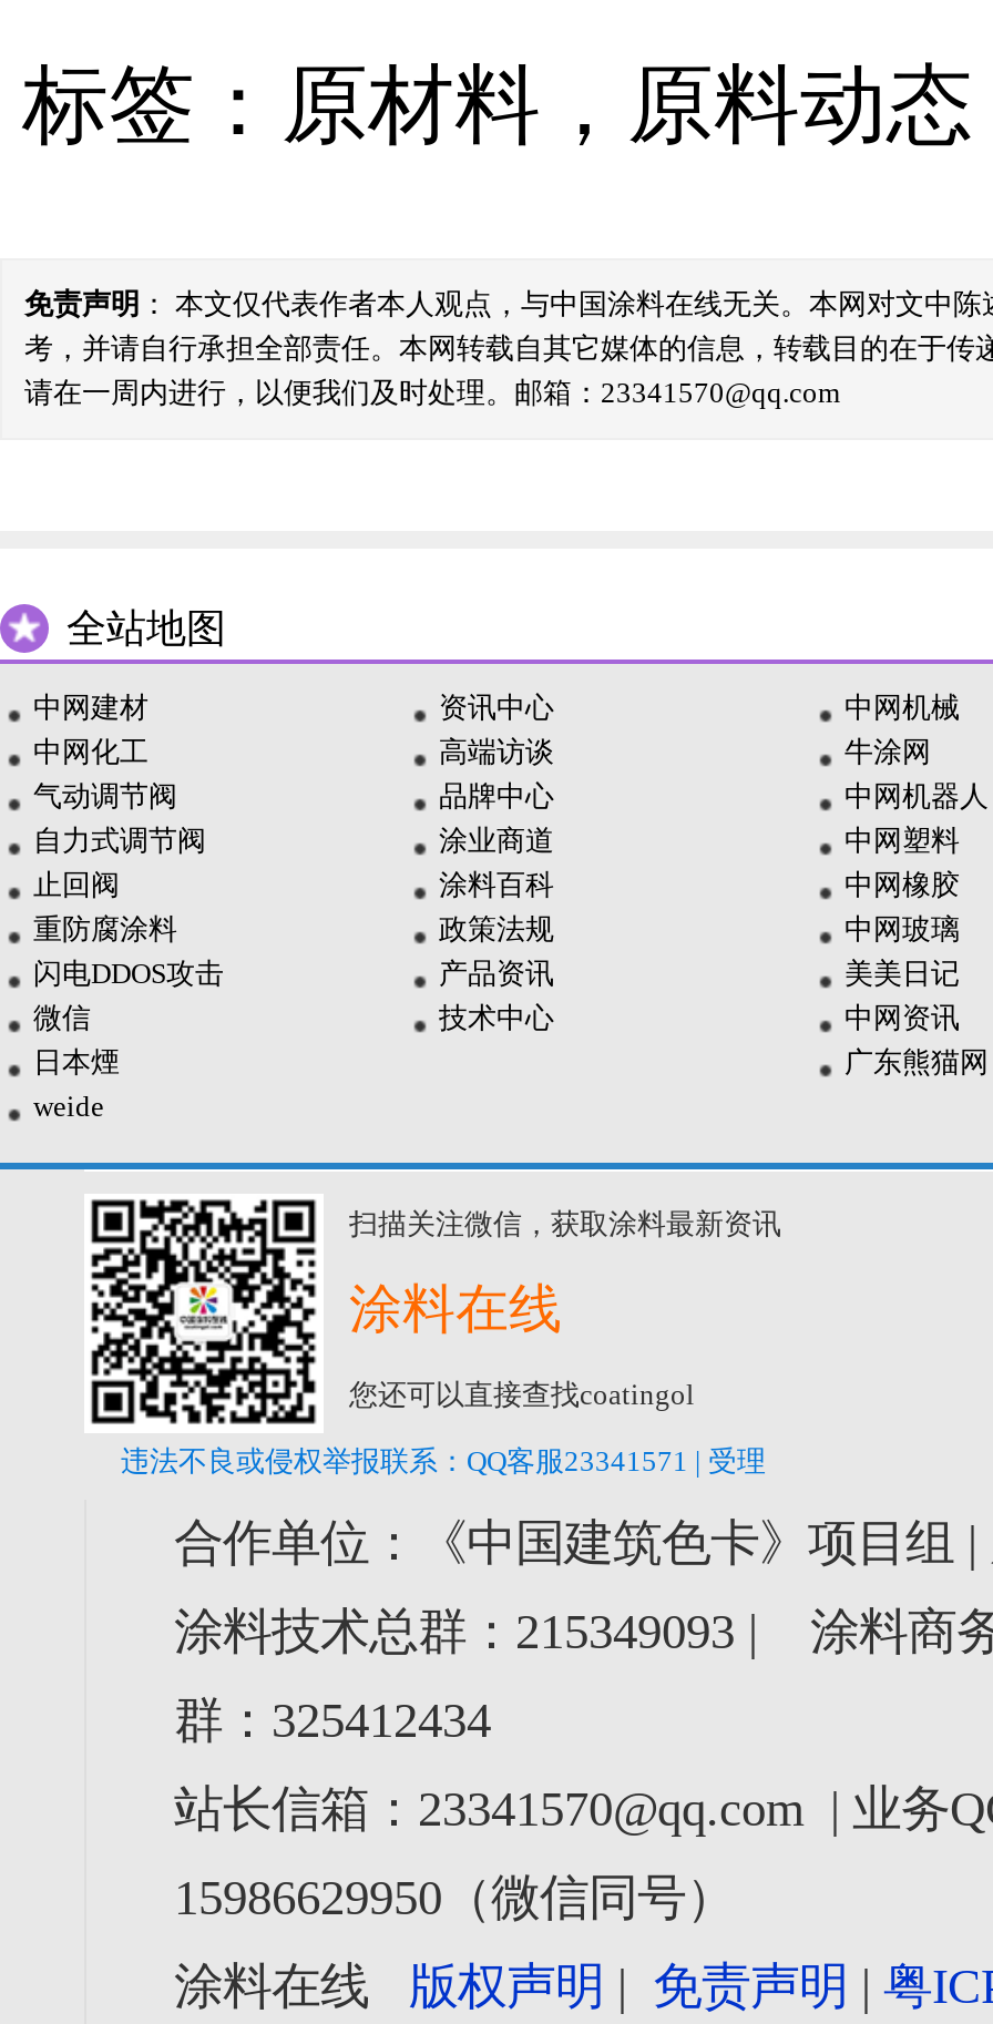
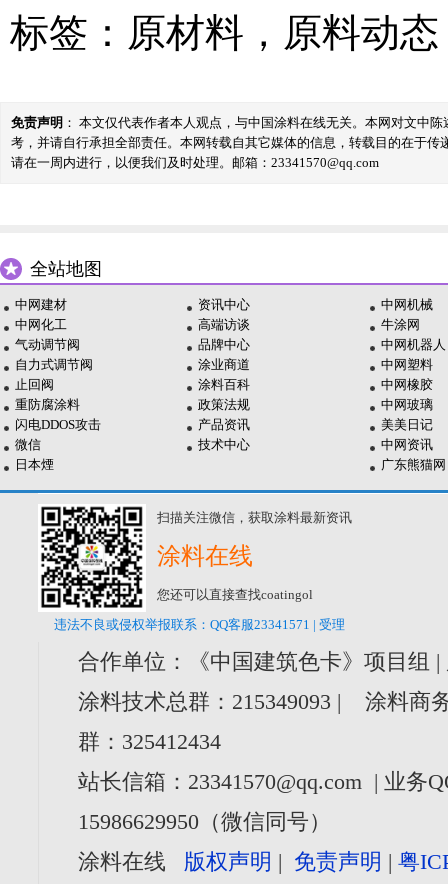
[33,1090,104,1123] weide -> none

